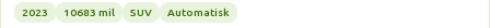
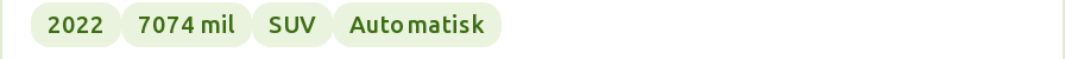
[22,6,115,18] 2023 | 10683 mil -> [48,12,235,38] 2022 | 7074 mil

